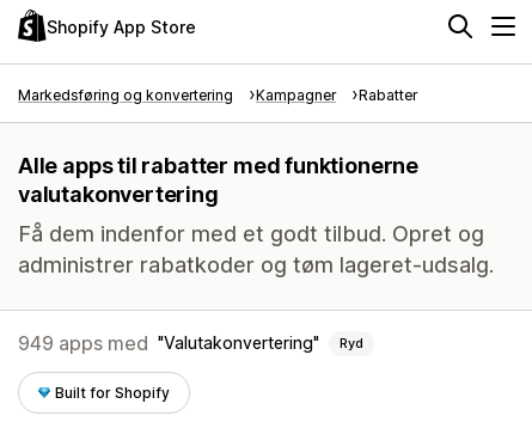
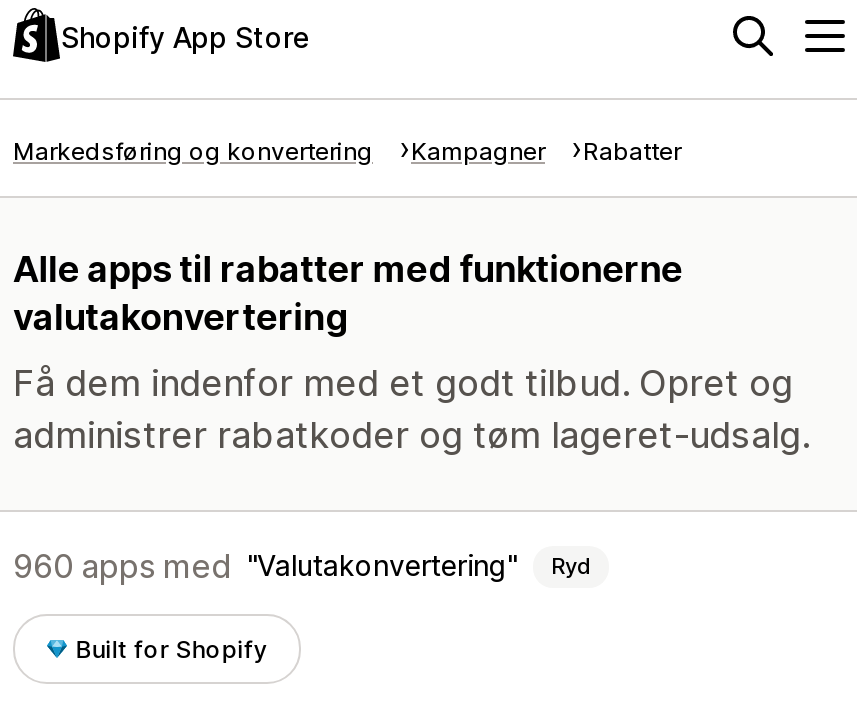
[18,331,363,355] 949 apps med Valutakonvertering Ryd -> [13,546,591,586] 960 apps med Valutakonvertering Ryd

